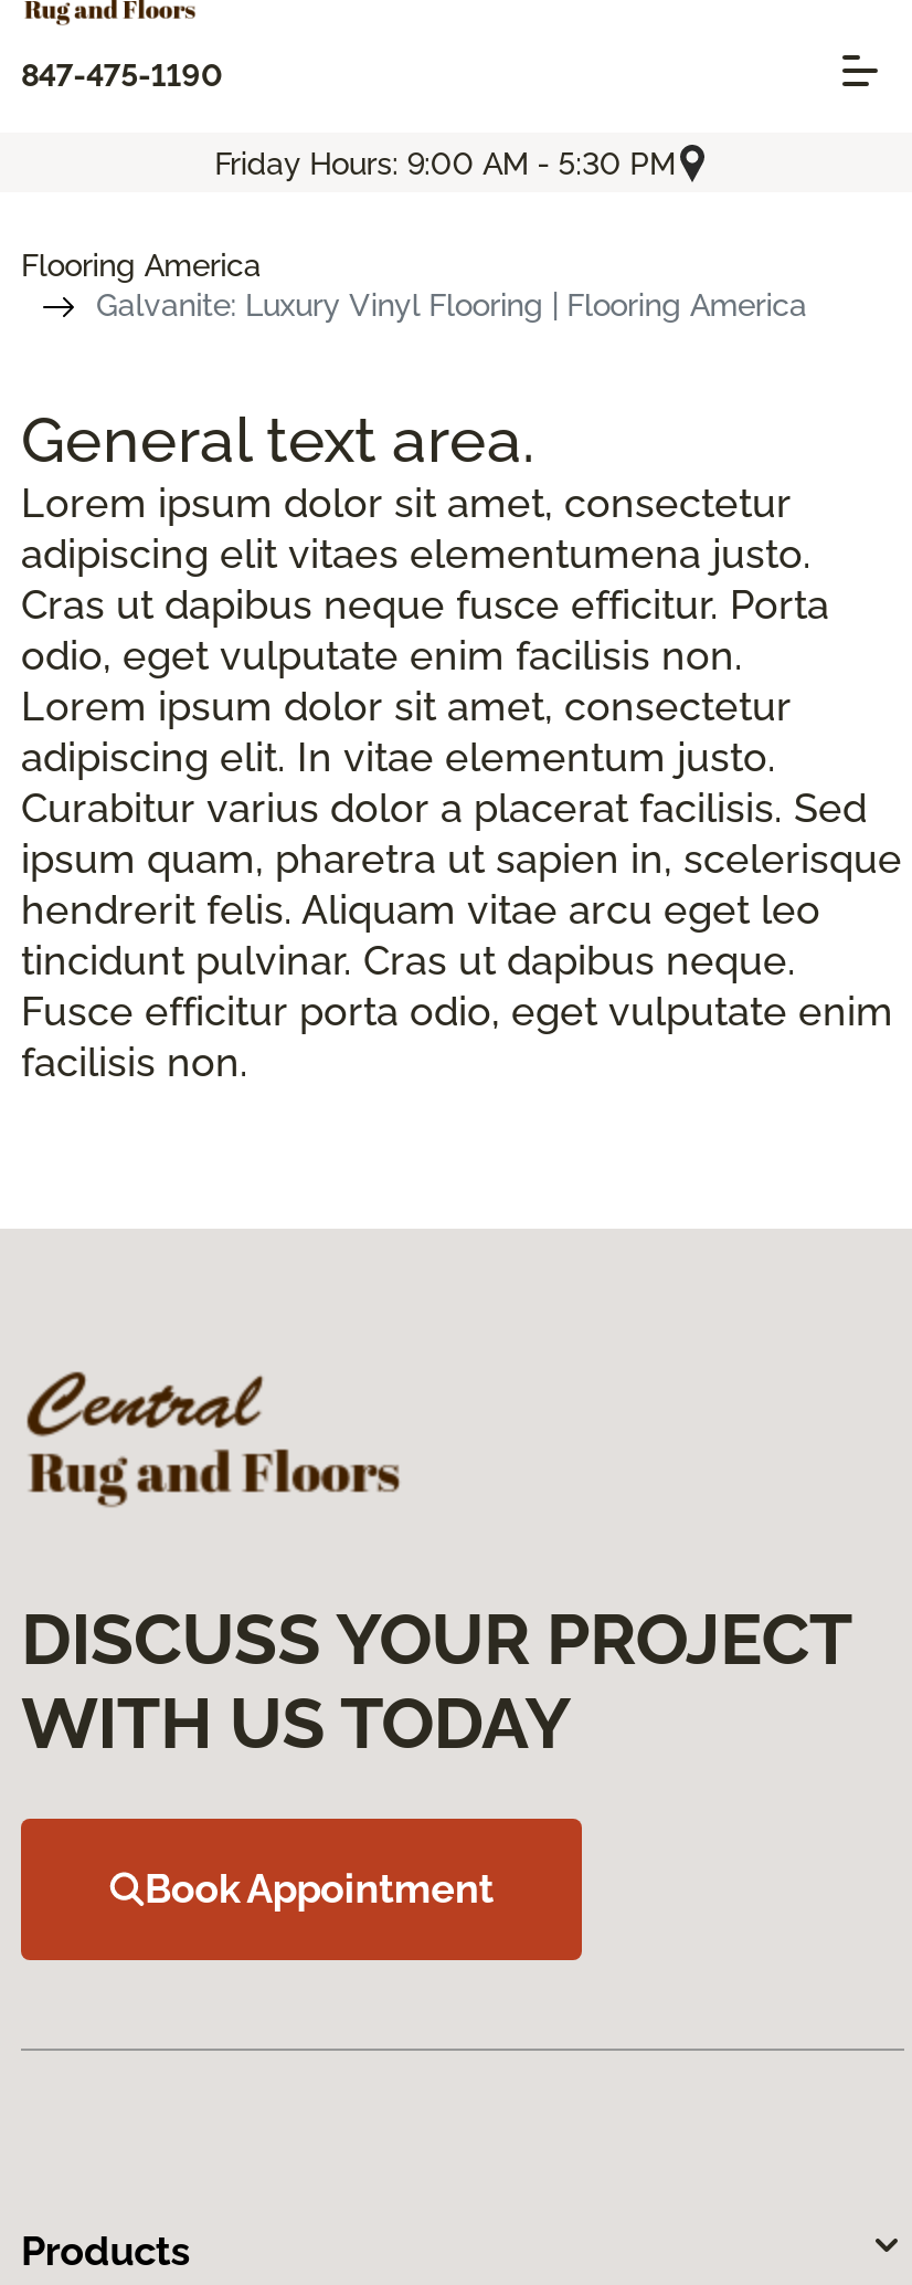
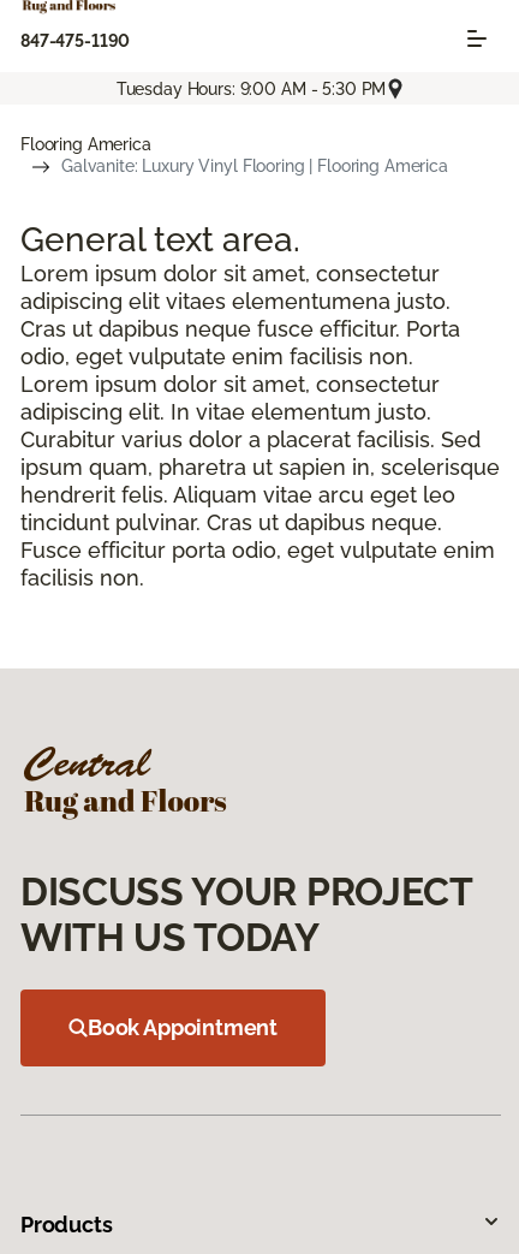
[215,145,675,181] Friday Hours: 9:00 AM - 5:30 PM -> [116,79,386,98] Tuesday Hours: 9:00 AM - 5:30 PM

